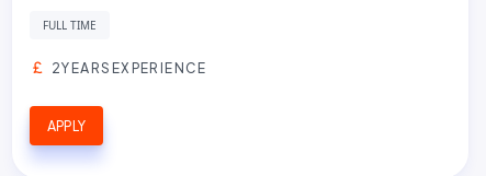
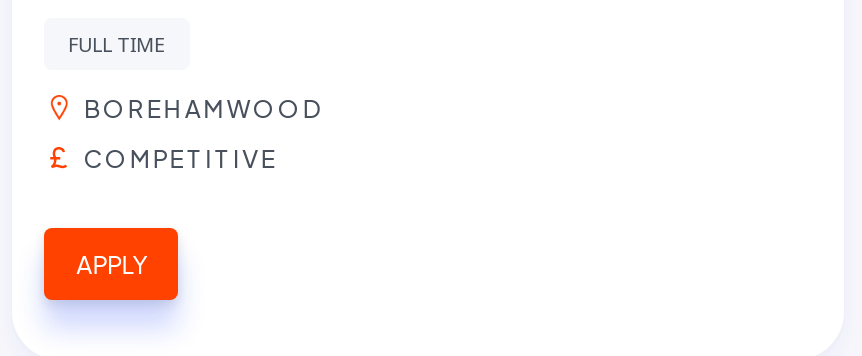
[52,59,206,76] 2YEARSEXPERIENCE -> [84,92,324,174] BOREHAMWOOD | COMPETITIVE

